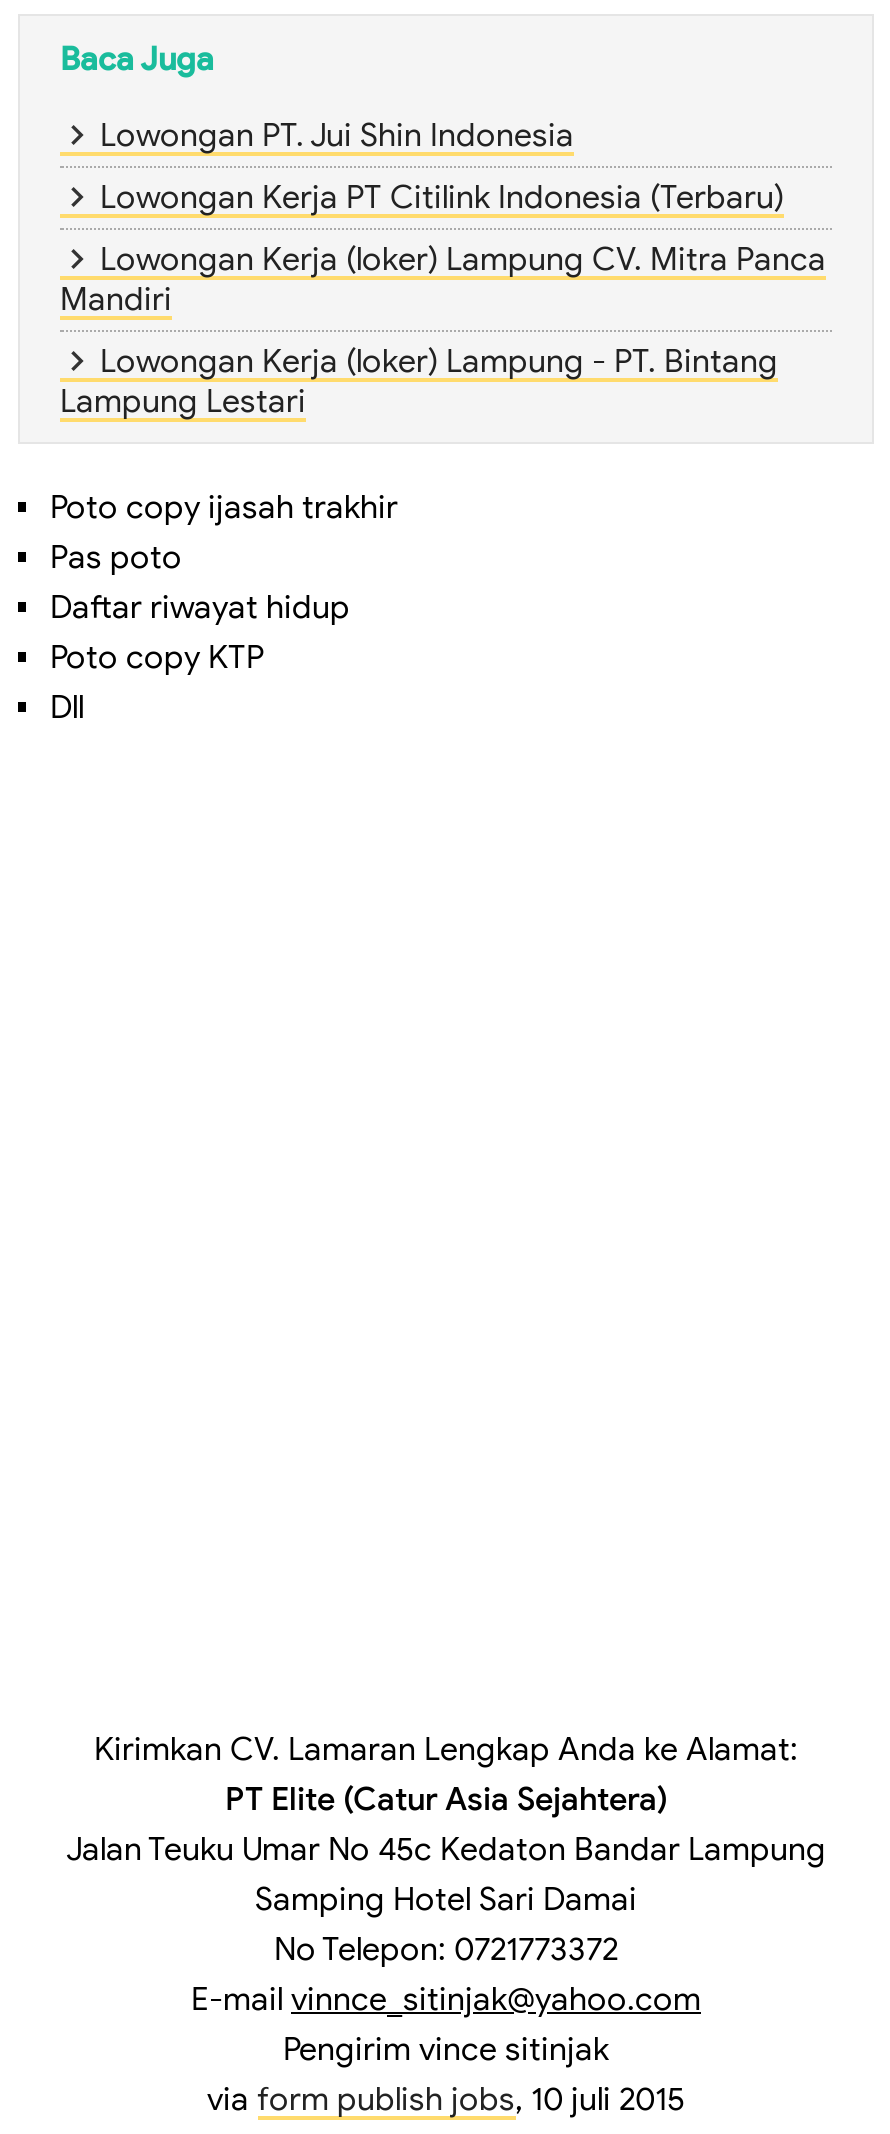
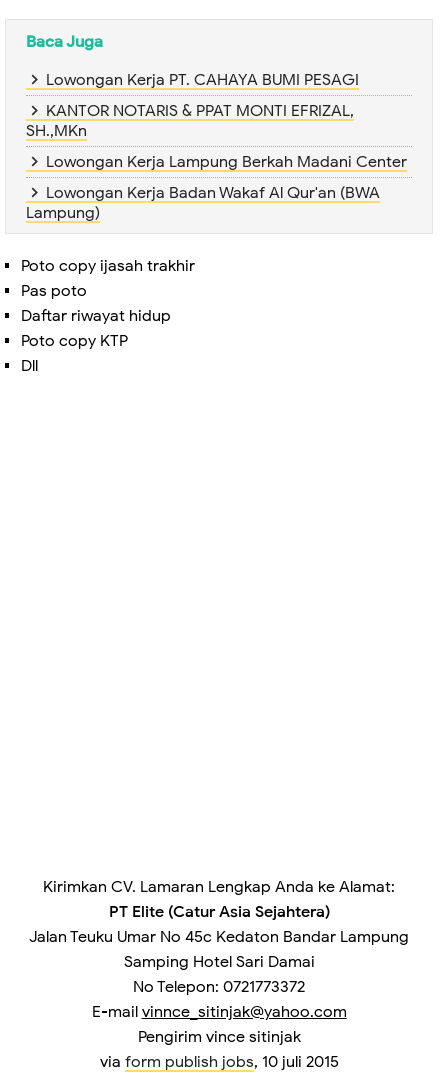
[100,117,574,157] Lowongan PT. Jui Shin Indonesia -> [46,70,359,90] Lowongan Kerja PT. CAHAYA BUMI PESAGI
[100,179,784,219] Lowongan Kerja PT Citilink Indonesia (Terbaru) -> [26,101,354,141] KANTOR NOTARIS & PPAT MONTI EFRIZAL, | SH.,MKn
[60,241,826,321] Lowongan Kerja (loker) Lampung CV. Mitra Panca | Mandiri -> [46,152,407,172] Lowongan Kerja Lampung Berkah Madani Center
[60,343,778,423] Lowongan Kerja (loker) Lampung - PT. Bintang | Lampung Lestari -> [26,183,380,223] Lowongan Kerja Badan Wakaf Al Qur'an (BWA | Lampung)

